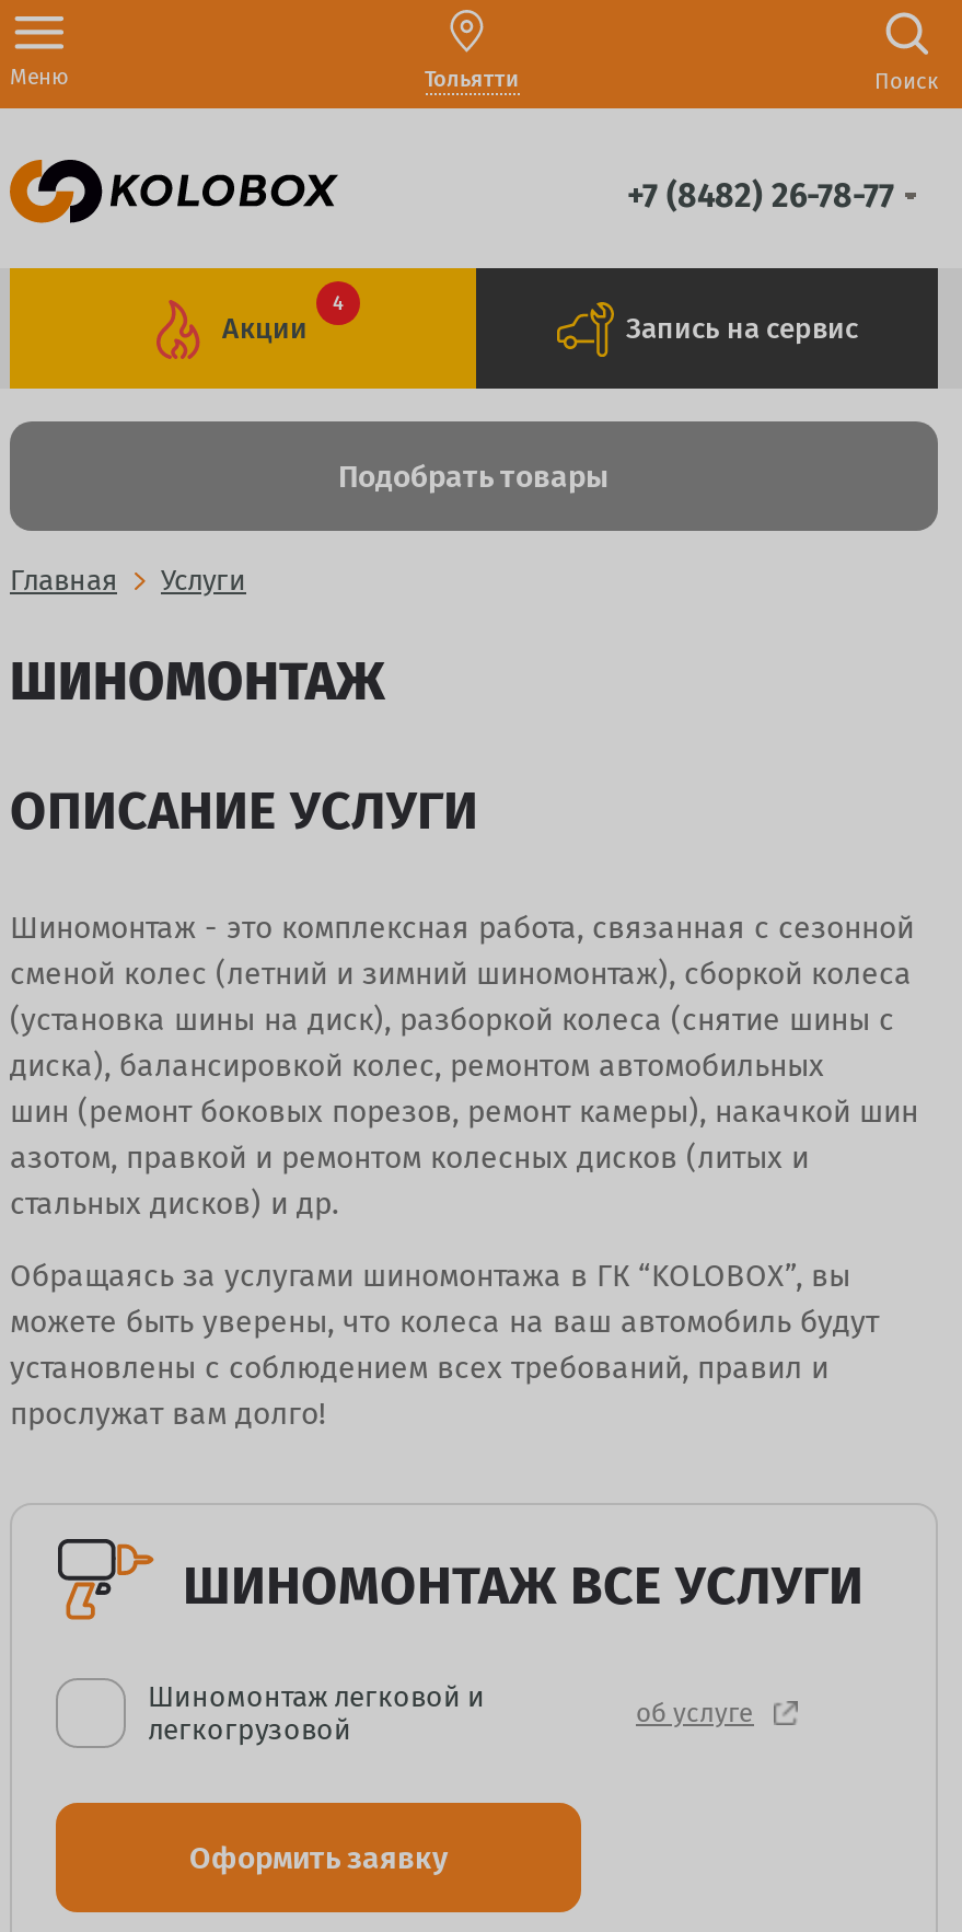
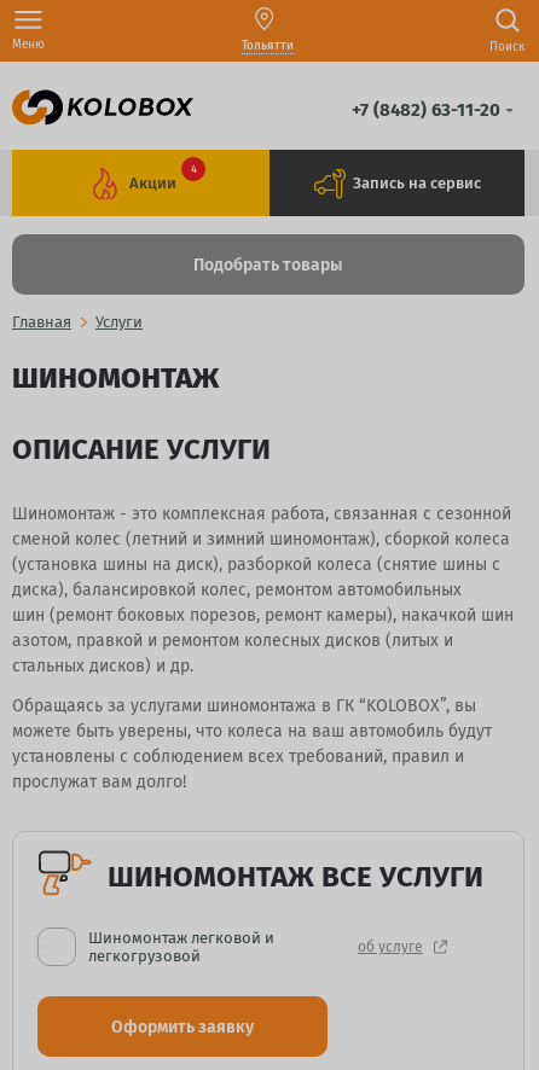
[627,176,894,216] +7 (8482) 26-78-77 -> [352,99,500,121] +7 (8482) 63-11-20

